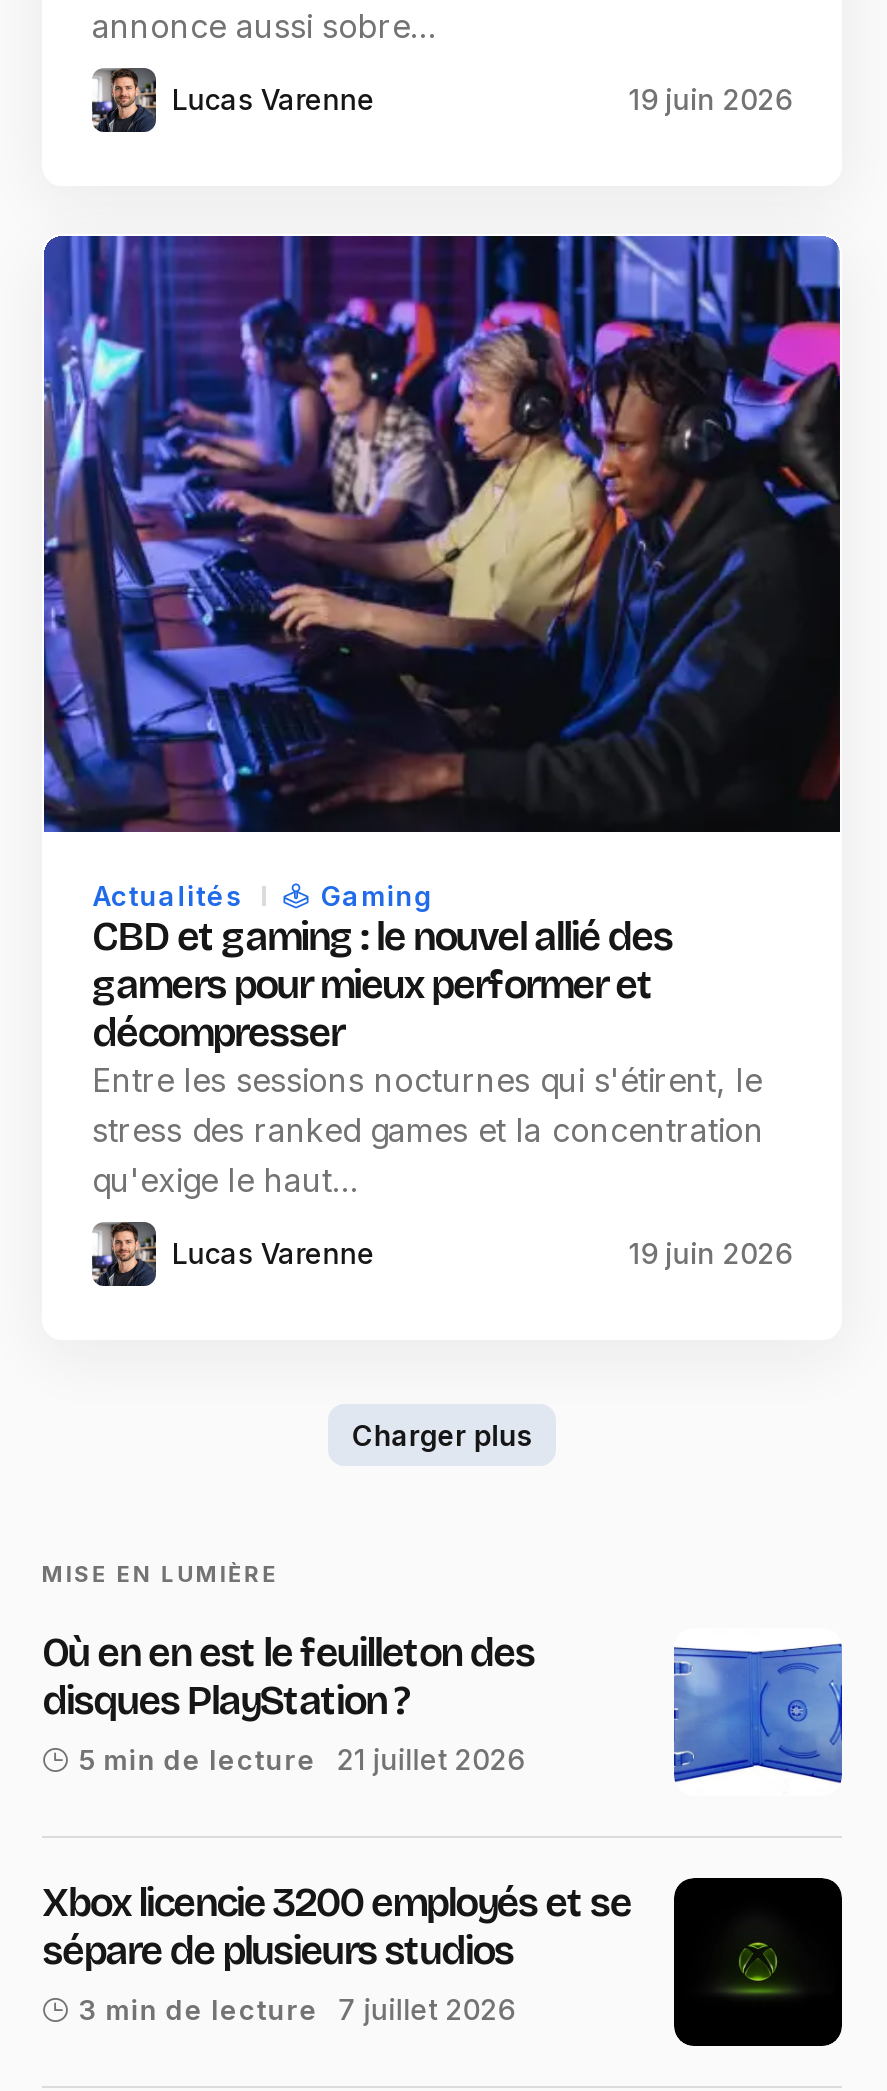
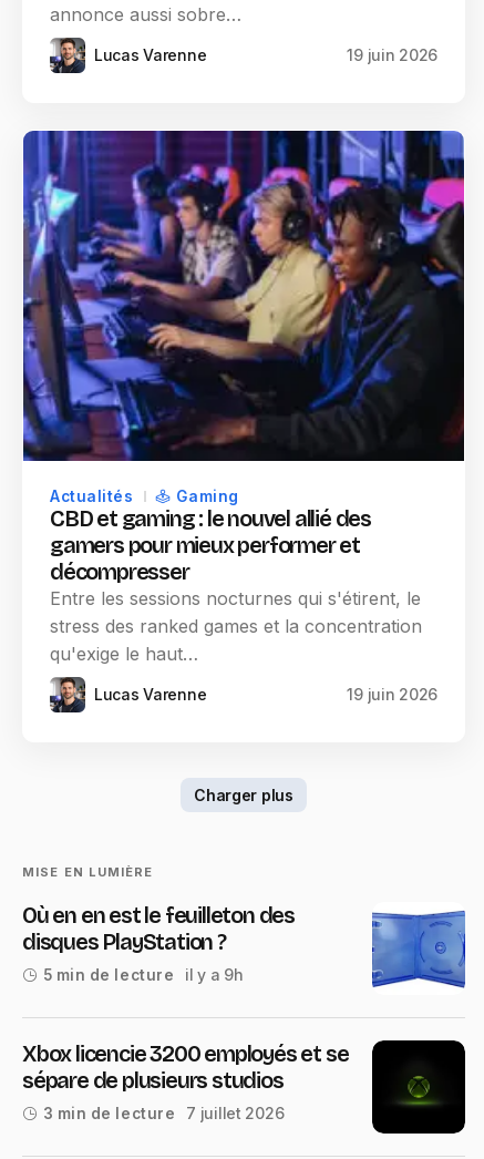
[79,1742,524,1776] 5 min de lecture 21 juillet 2026 -> [43,965,243,984] 5 min de lecture il y a 9h

